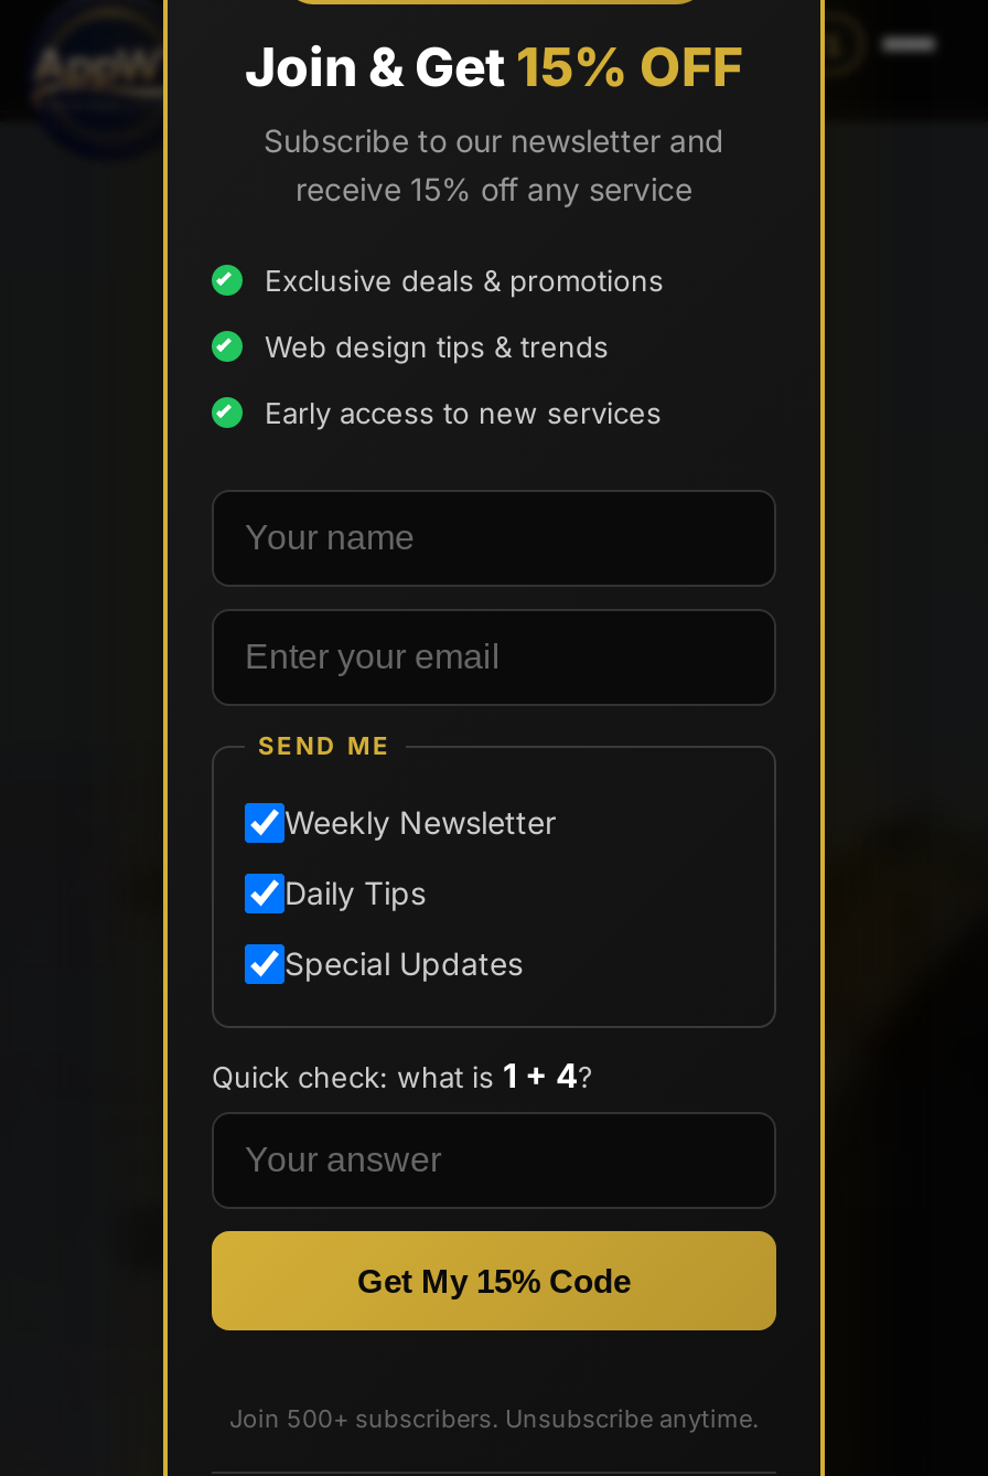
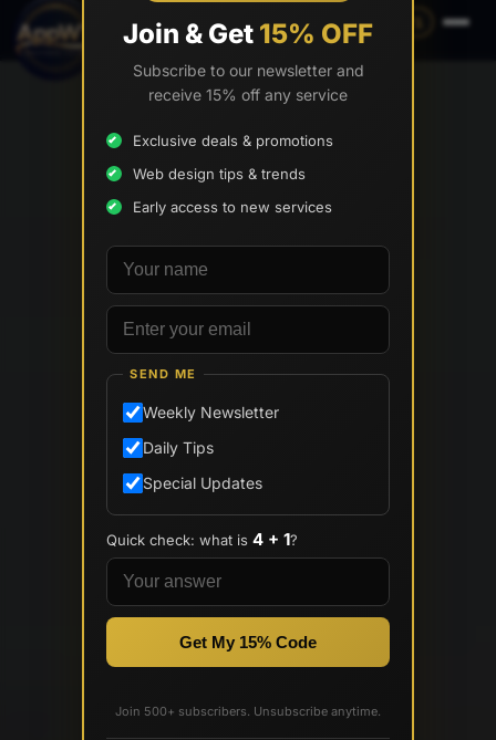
[212,1055,593,1097] Quick check: what is 1 + 4? -> [106,529,298,550] Quick check: what is 4 + 1?

